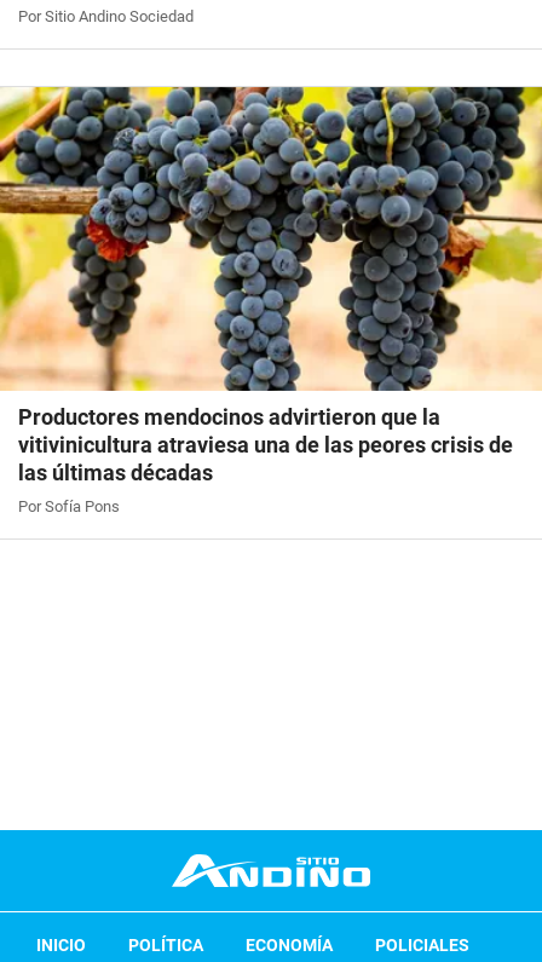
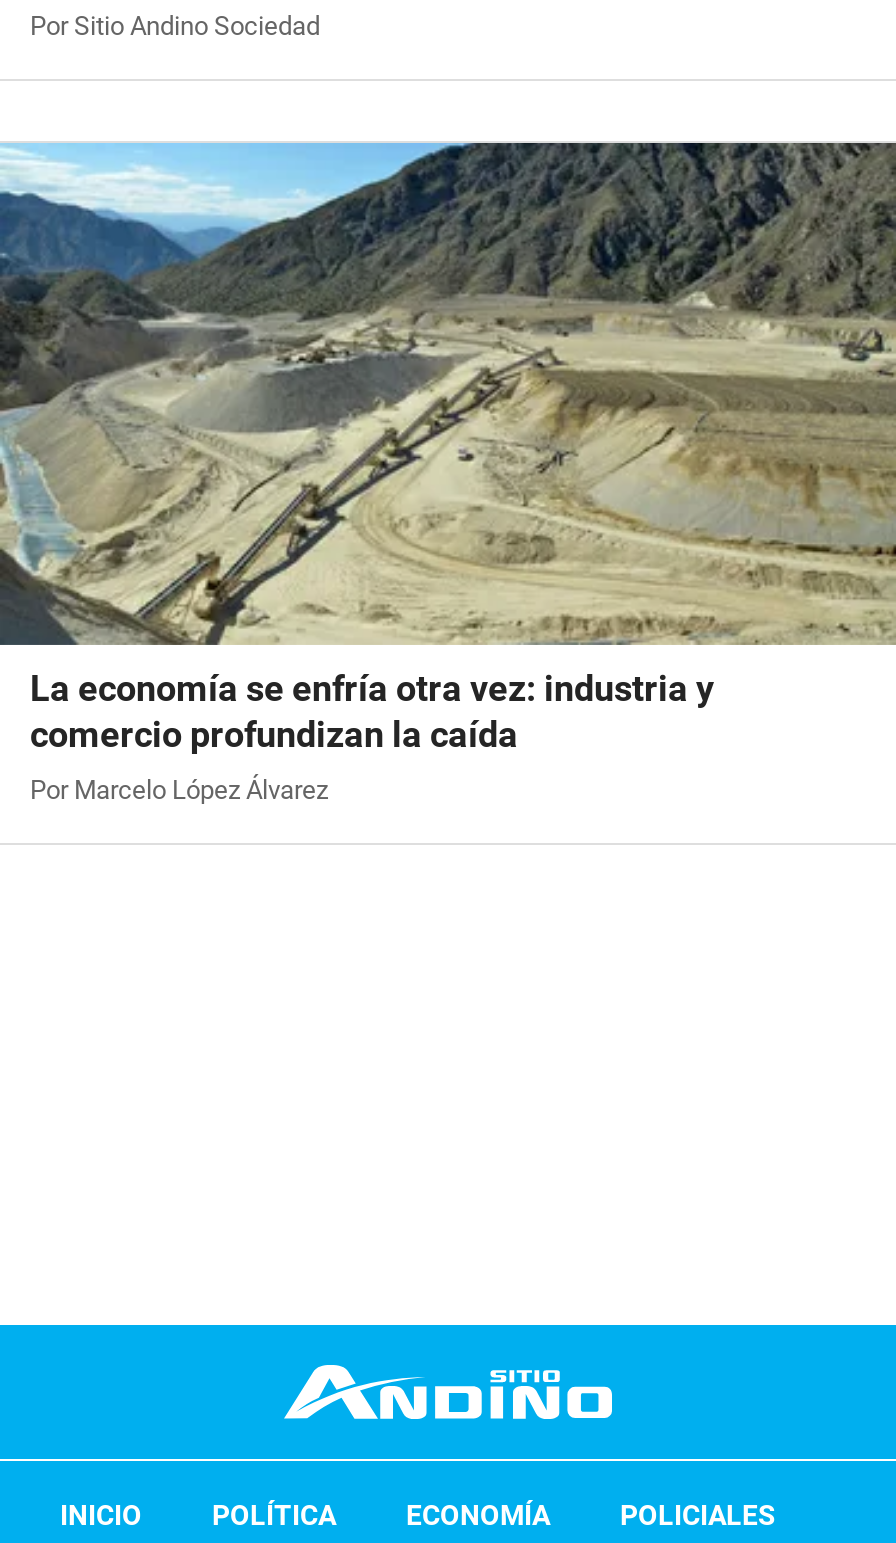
[4,86,538,485] [image] | Productores mendocinos advirtieron que la | vitivinicultura atraviesa una de las peores crisis de | las últimas décadas -> [6,141,890,754] [image] | La economía se enfría otra vez: industria y | comercio profundizan la caída
[18,497,120,515] Por Sofía Pons -> [30,774,328,804] Por Marcelo López Álvarez

